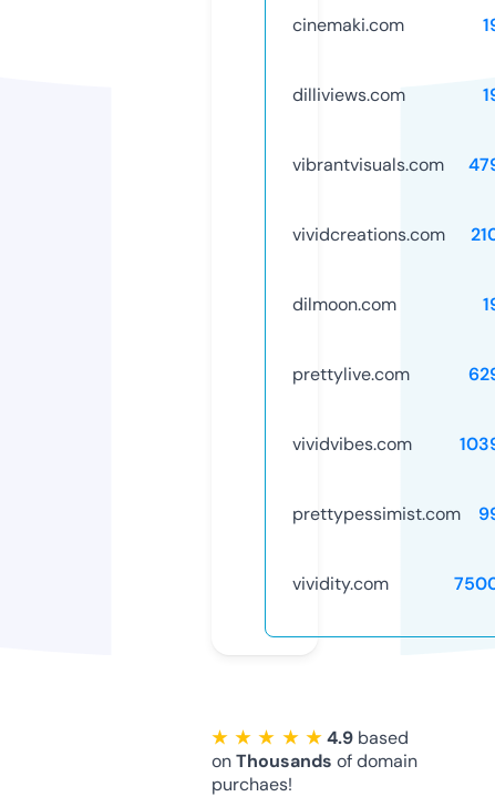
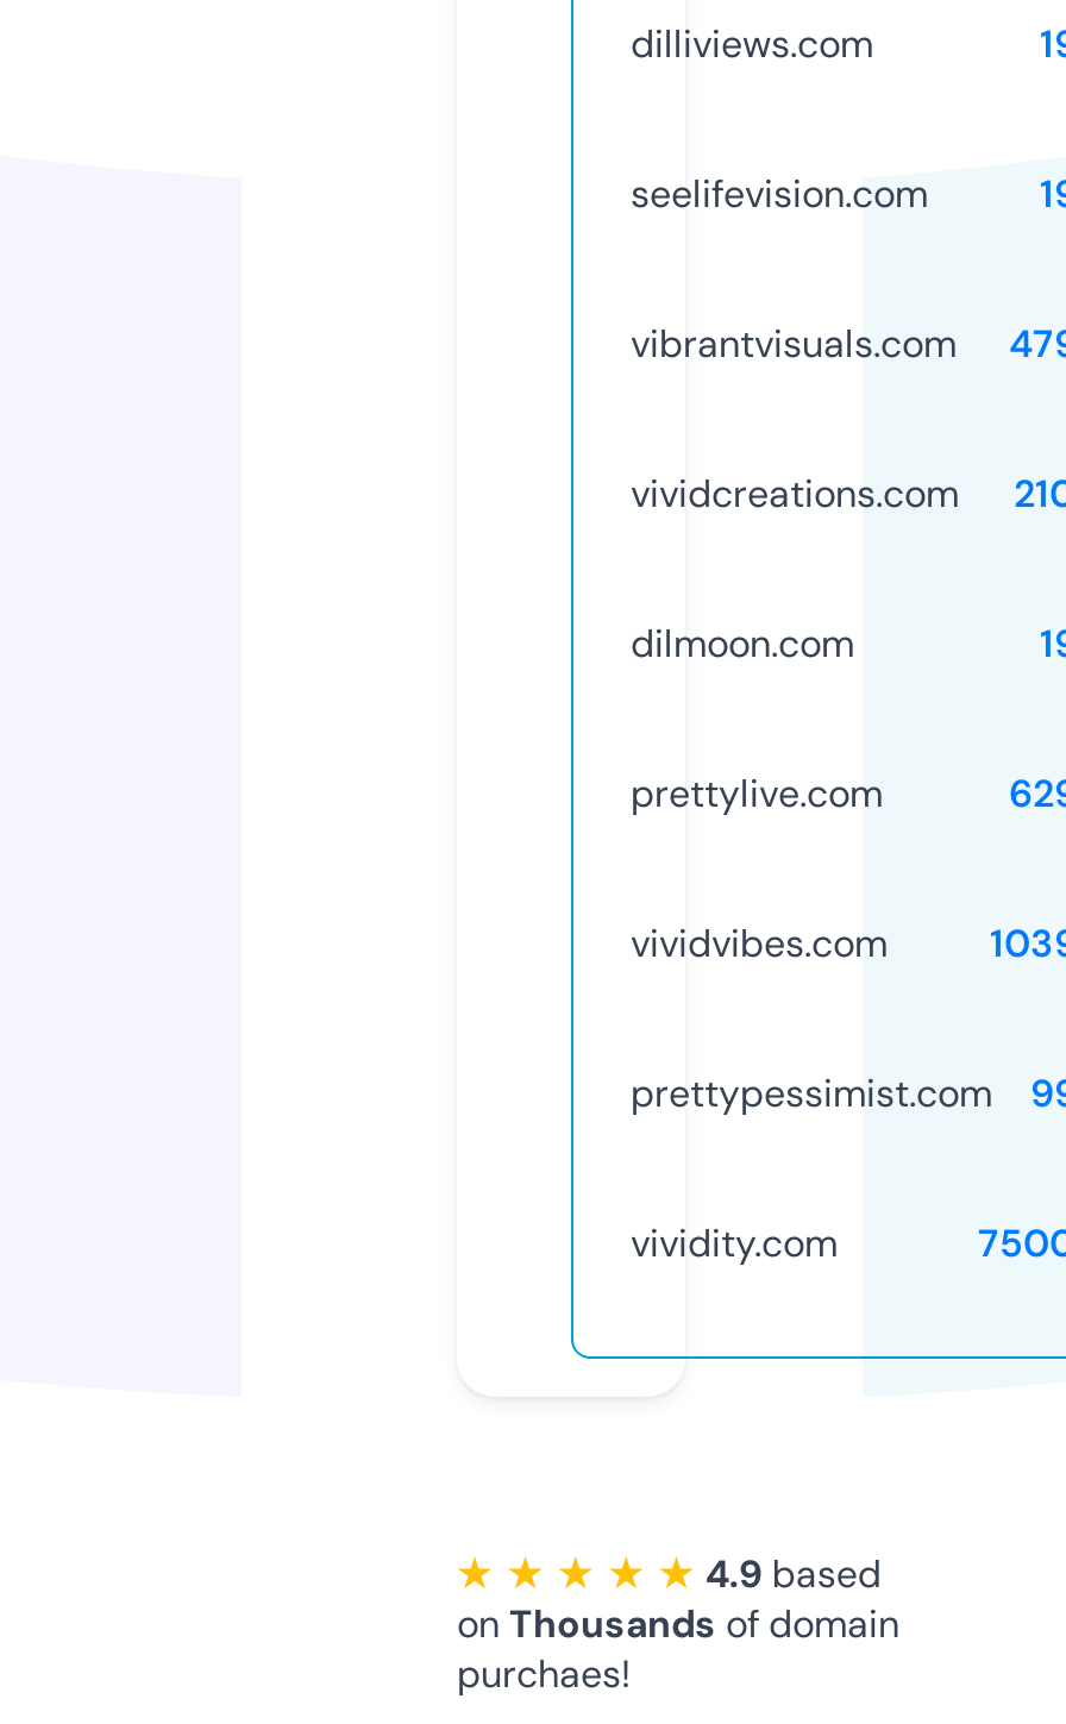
[292,13,404,36] cinemaki.com -> none
moved [292,83,405,106] -> [631,19,873,69]: dilliviews.com
none -> [631,168,928,218] seelifevision.com

